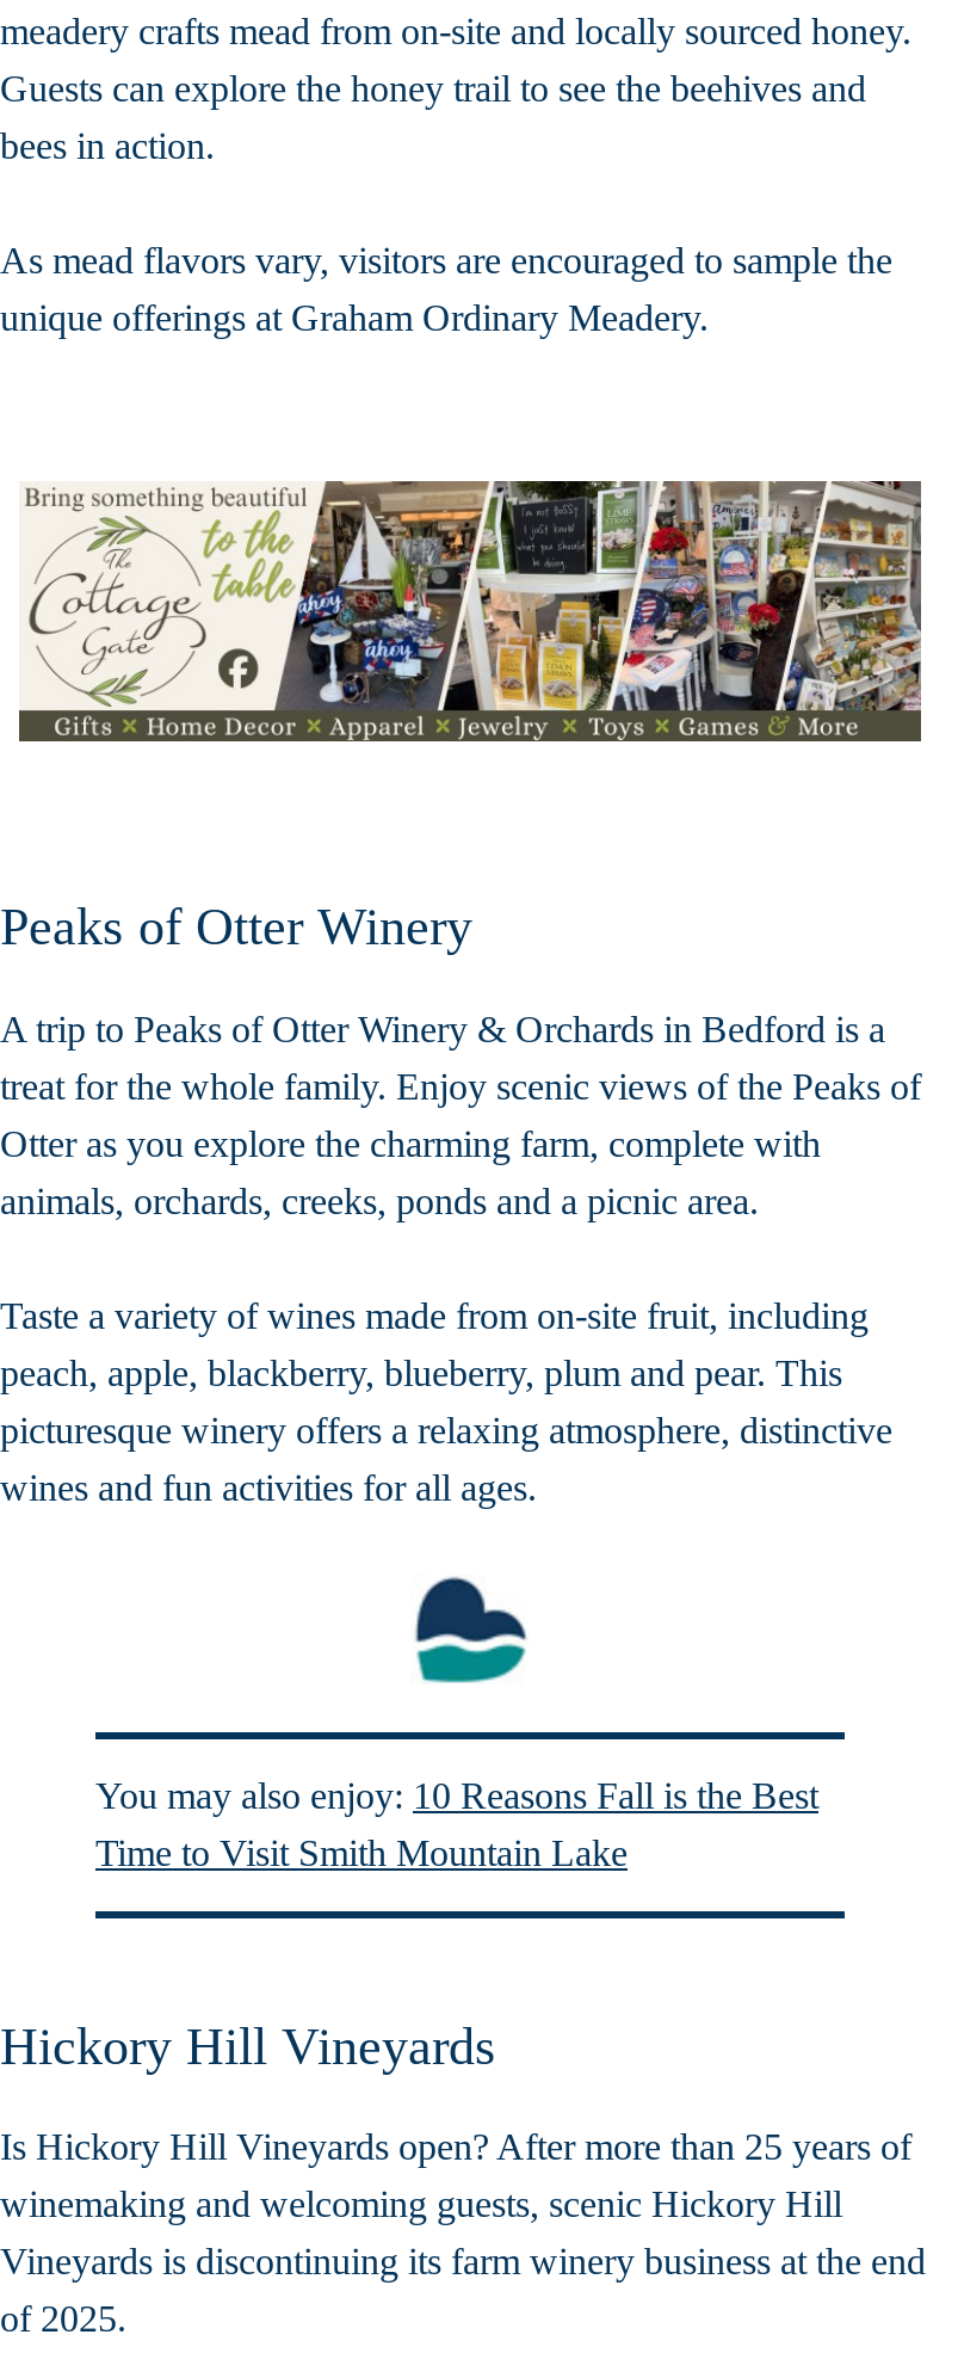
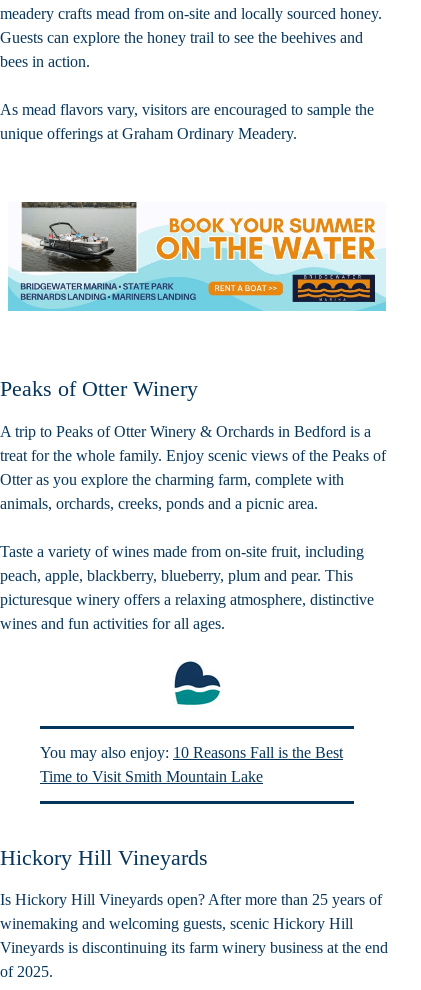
[17,479,923,744] [image] -> [7,201,387,312] [image]

